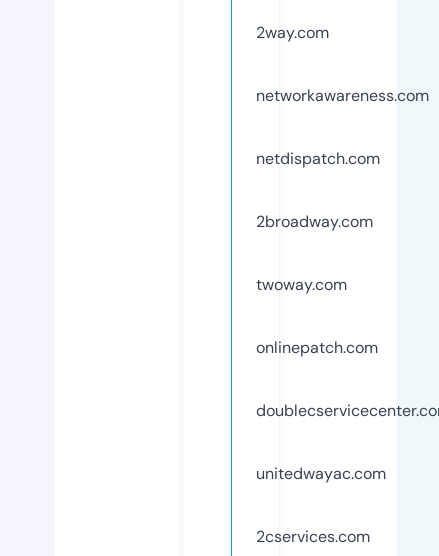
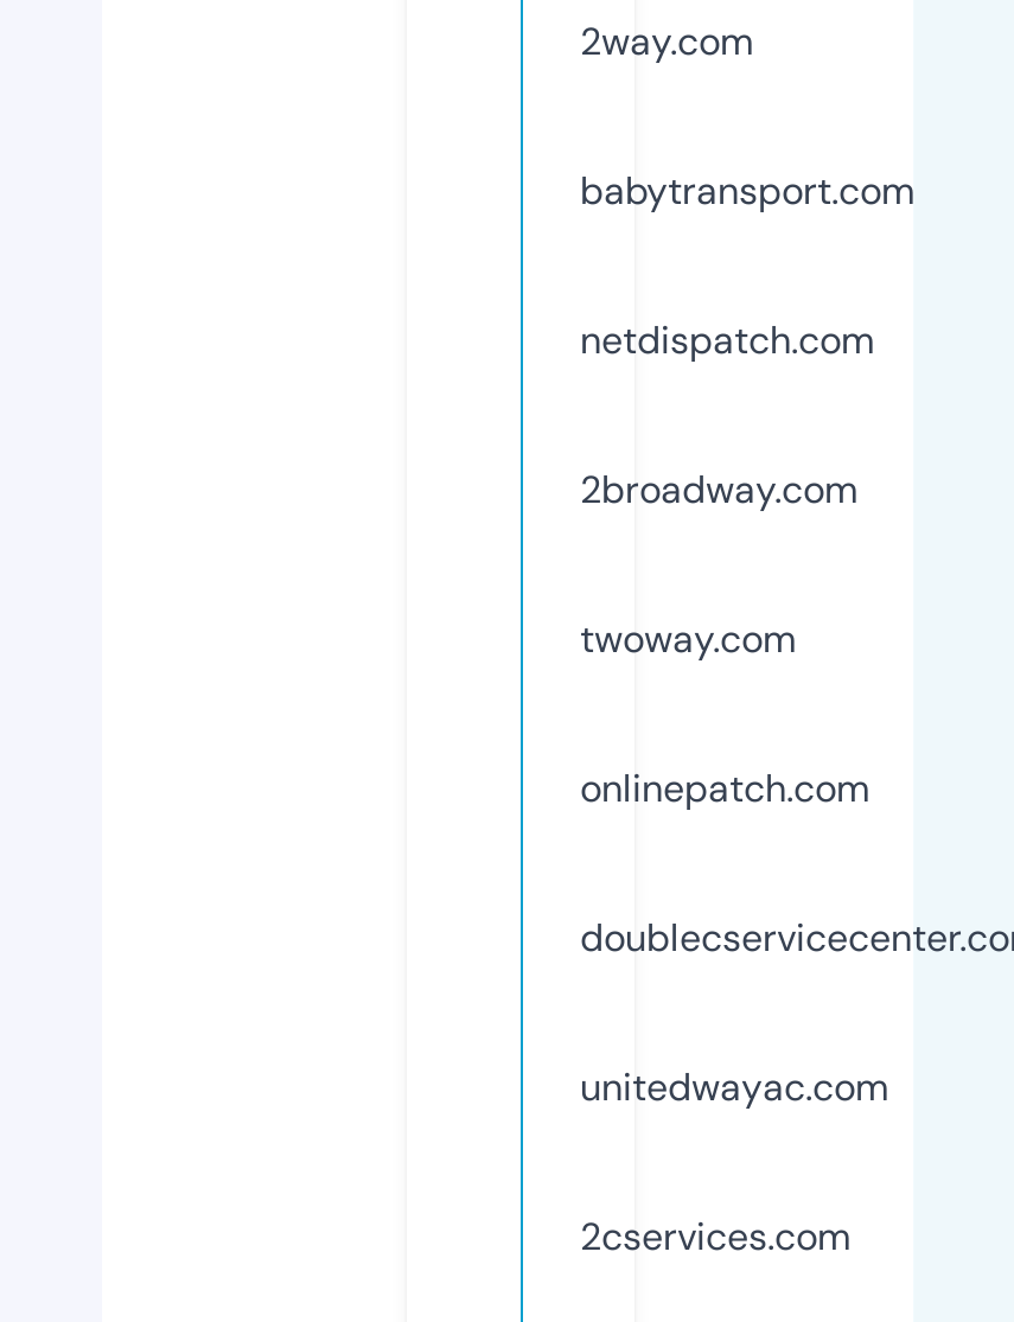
[256,85,429,106] networkawareness.com -> [580,166,914,215] babytransport.com

